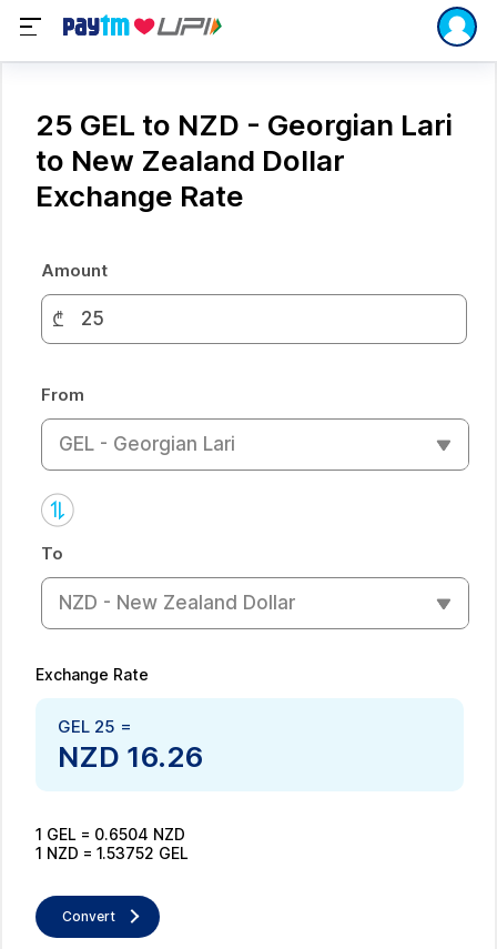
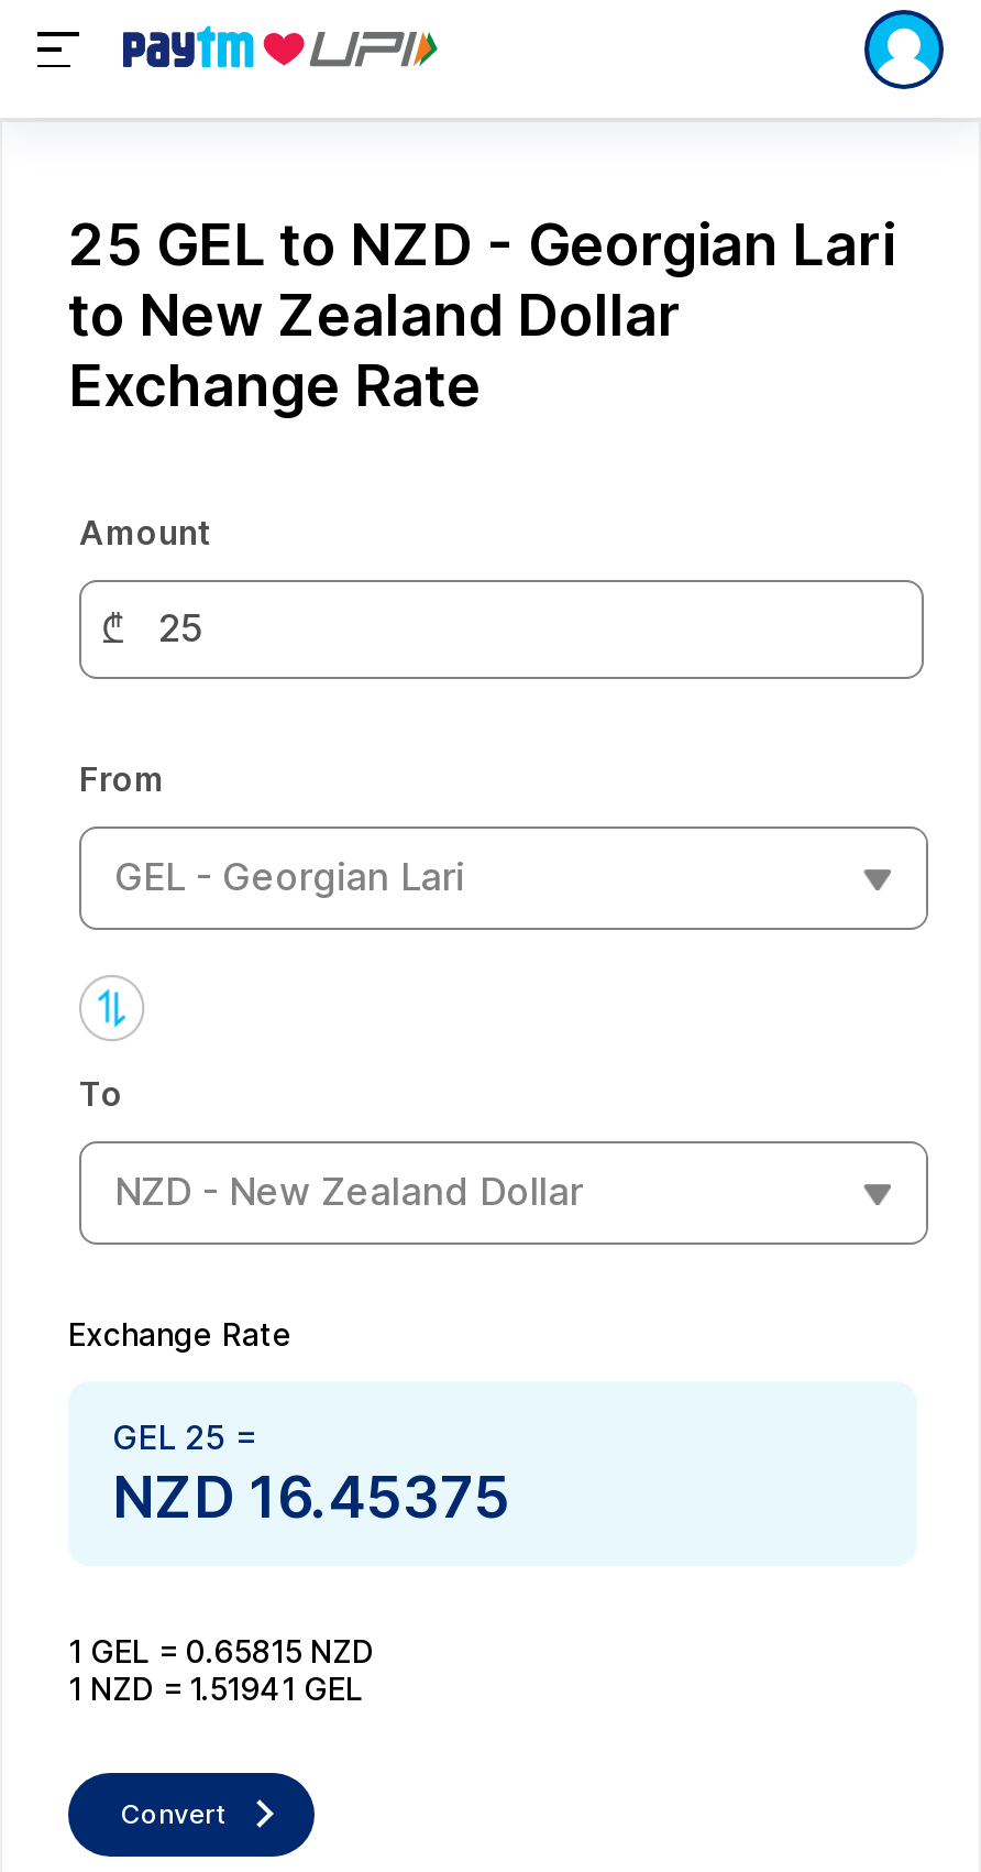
[58,739,203,773] NZD 16.26 -> [112,1462,510,1530] NZD 16.45375
[35,824,185,843] 1 GEL = 0.6504 NZD -> [68,1631,374,1668] 1 GEL = 0.65815 NZD
[35,843,189,862] 1 NZD = 1.53752 GEL -> [68,1668,363,1706] 1 NZD = 1.51941 GEL

